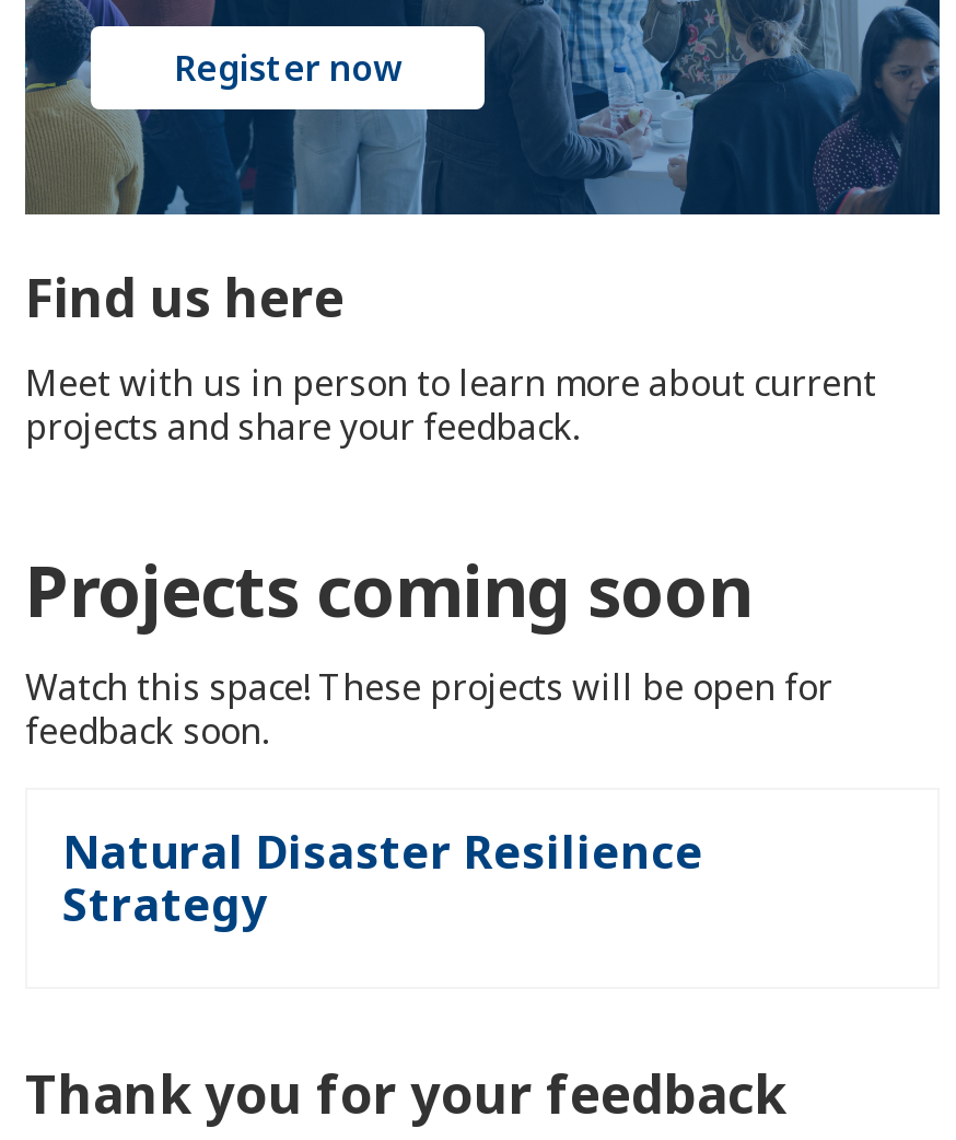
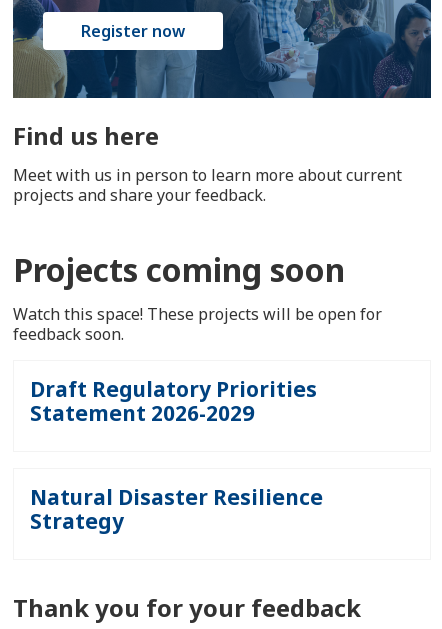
none -> [30,375,317,427] Draft Regulatory Priorities | Statement 2026-2029

